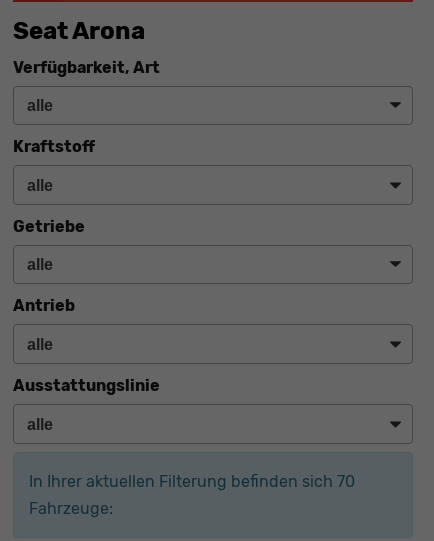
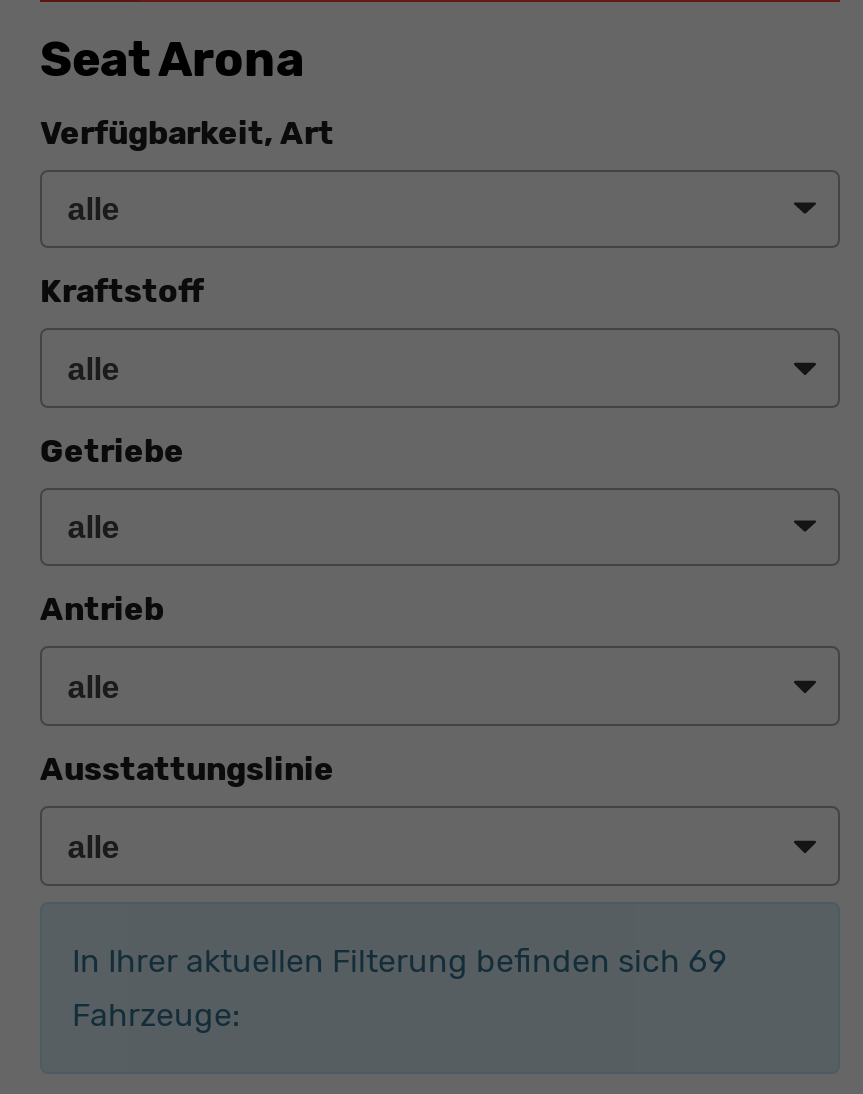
[29,472,355,491] In Ihrer aktuellen Filterung befinden sich 70 -> [72,941,726,979] In Ihrer aktuellen Filterung befinden sich 69

